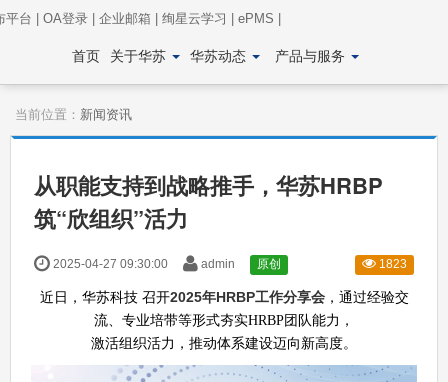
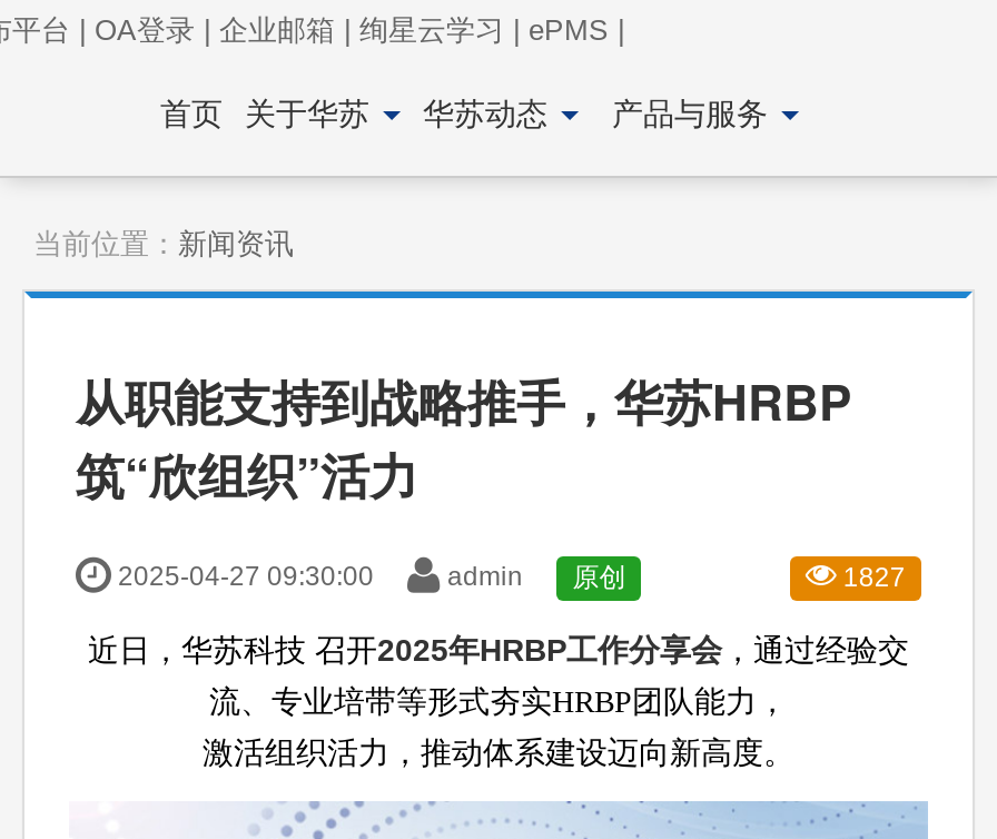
[376,257,407,271] 1823 -> [836,561,905,592] 1827

